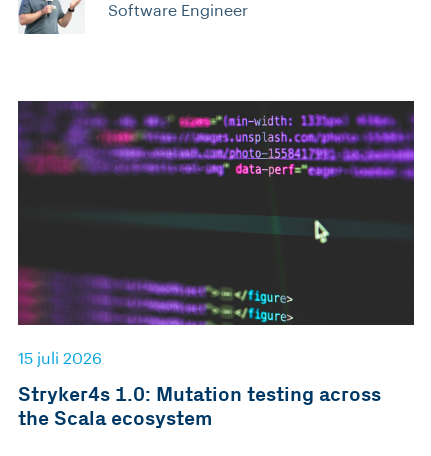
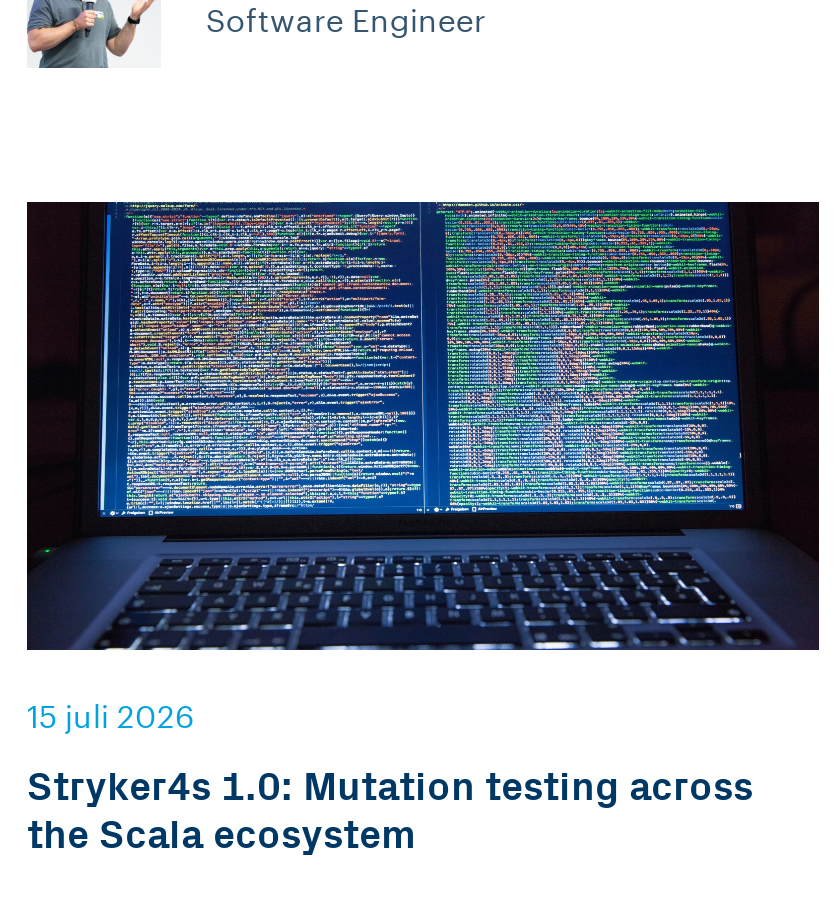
[17,101,415,326] [image] -> [25,202,821,652] [image]

